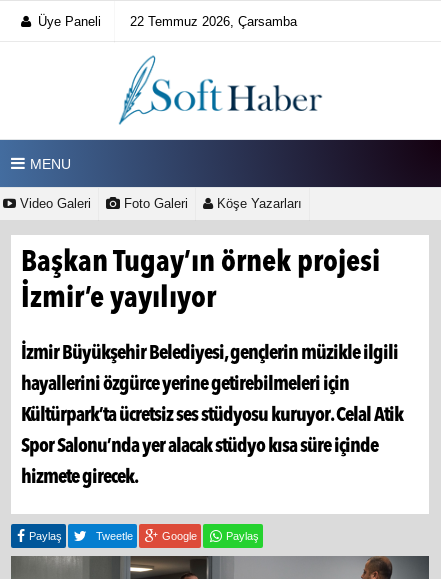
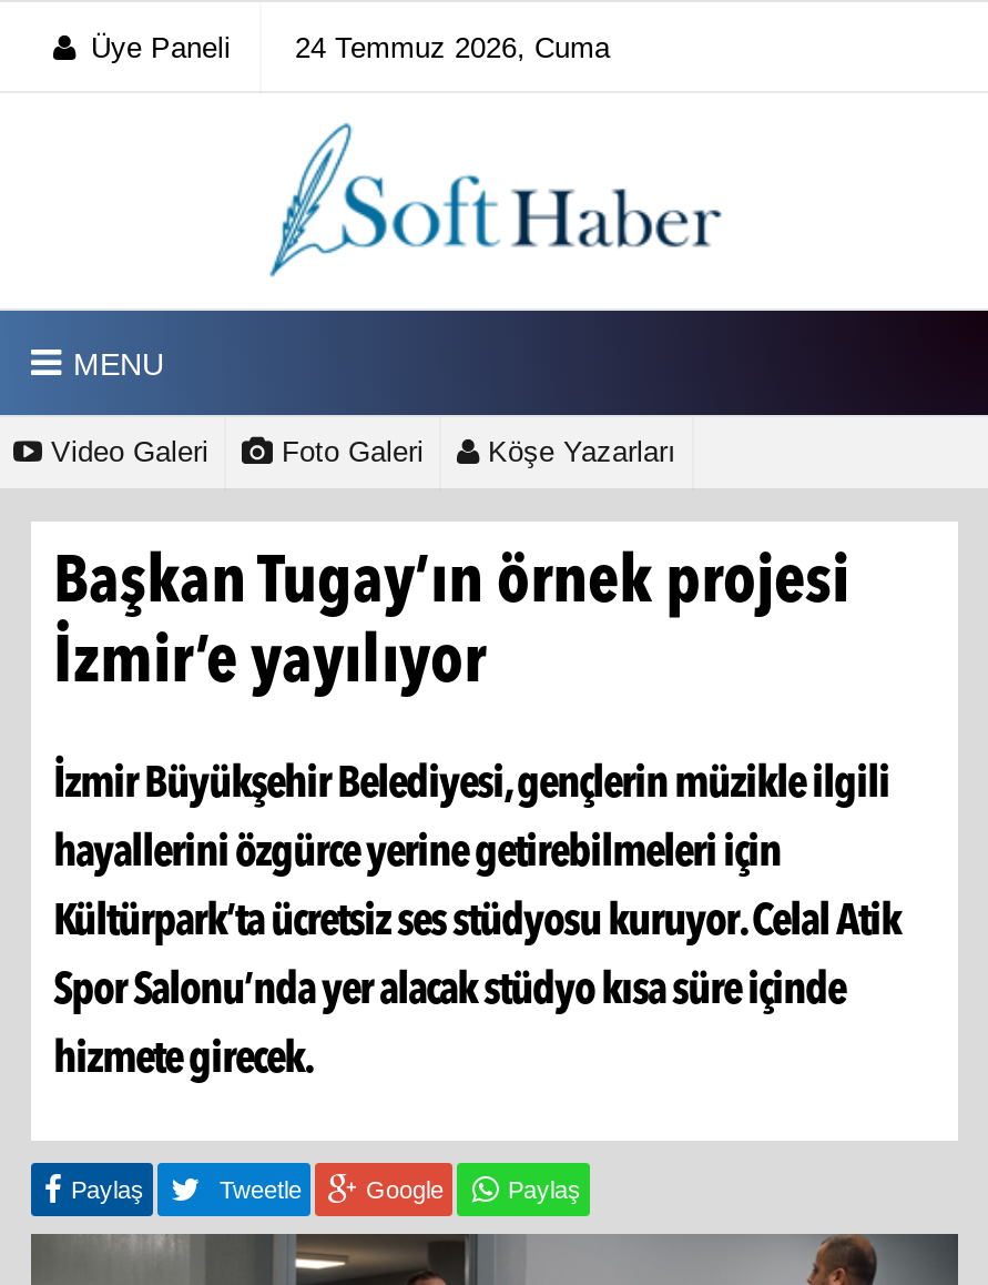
[130,14,297,29] 22 Temmuz 2026, Çarsamba -> [295,31,610,64] 24 Temmuz 2026, Cuma

